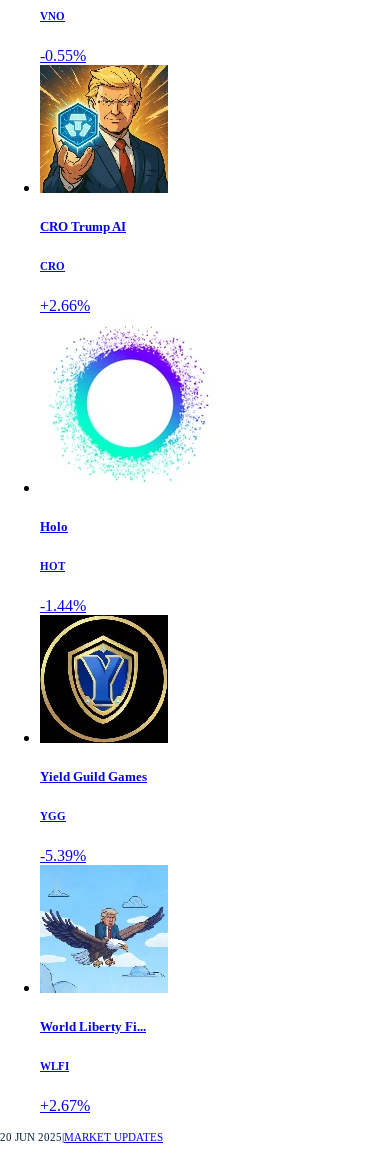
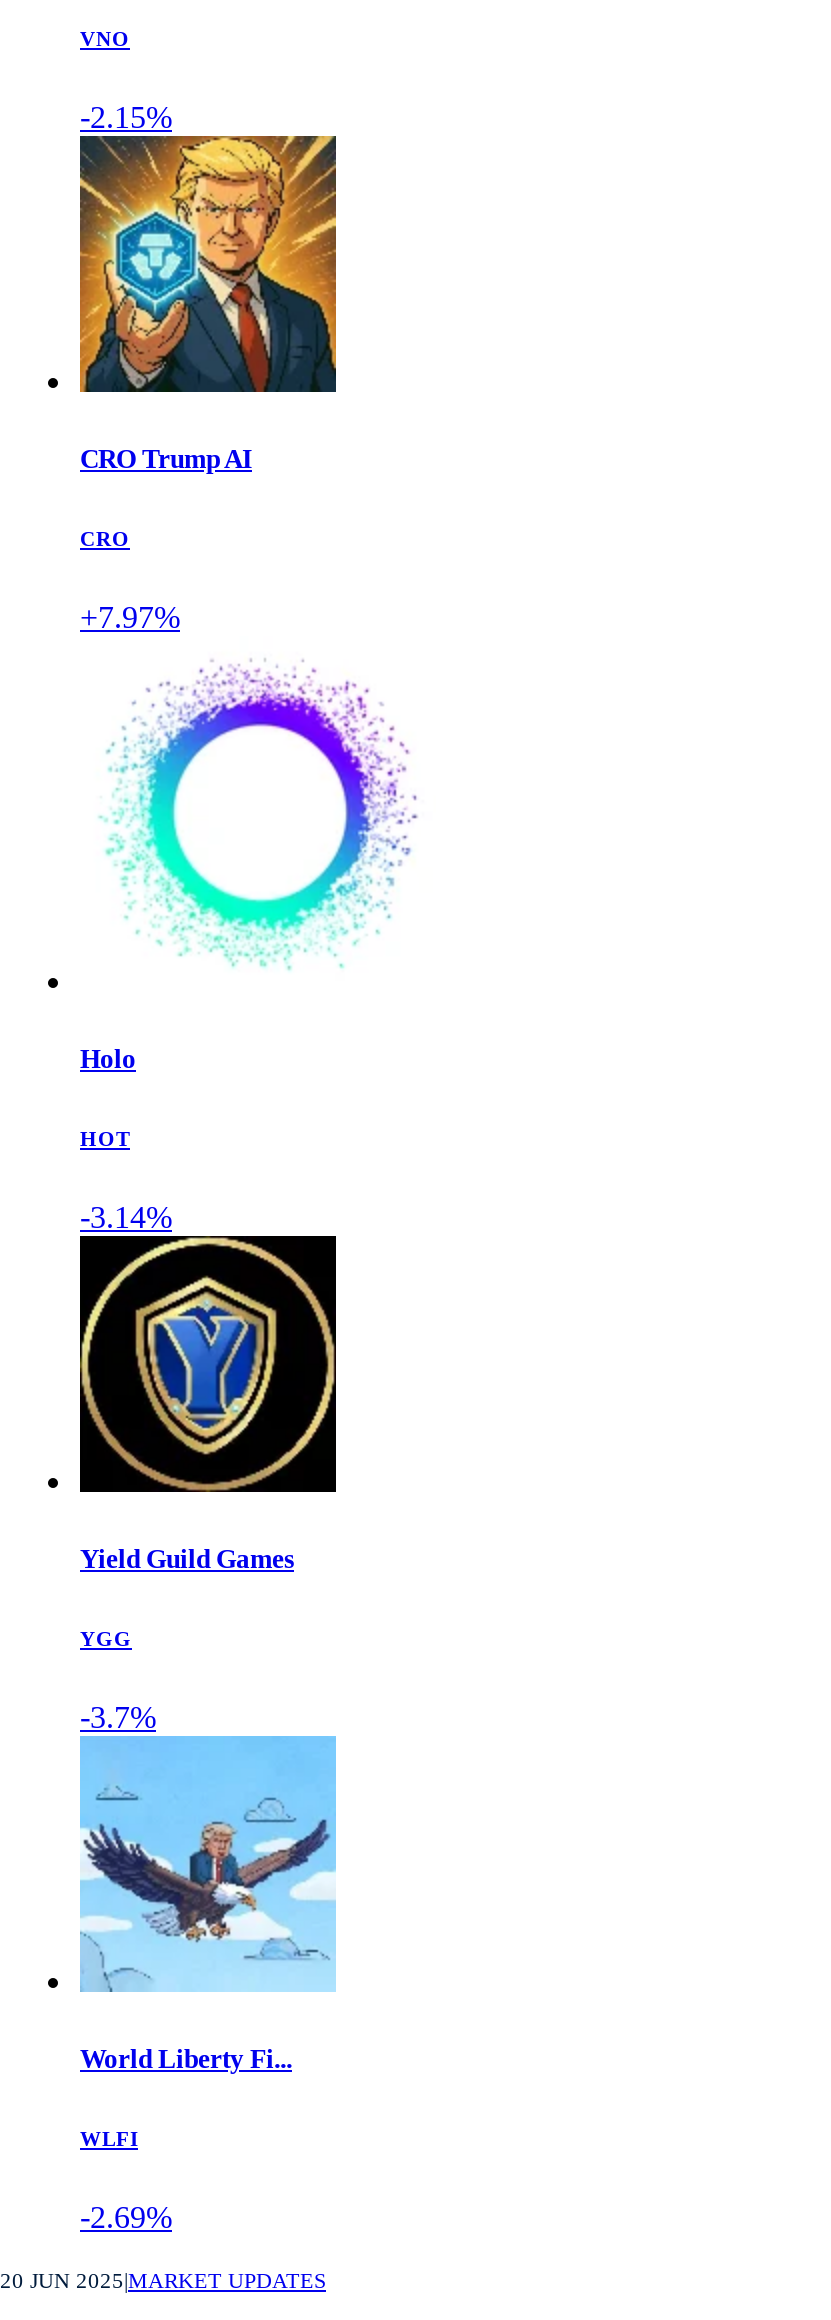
[40,47,86,64] -0.55% -> [80,100,172,134] -2.15%
[40,297,90,314] +2.66% -> [80,600,180,634] +7.97%
[40,597,86,614] -1.44% -> [80,1200,172,1234] -3.14%
[40,847,86,864] -5.39% -> [80,1700,156,1734] -3.7%
[40,1097,90,1114] +2.67% -> [80,2201,172,2235] -2.69%

